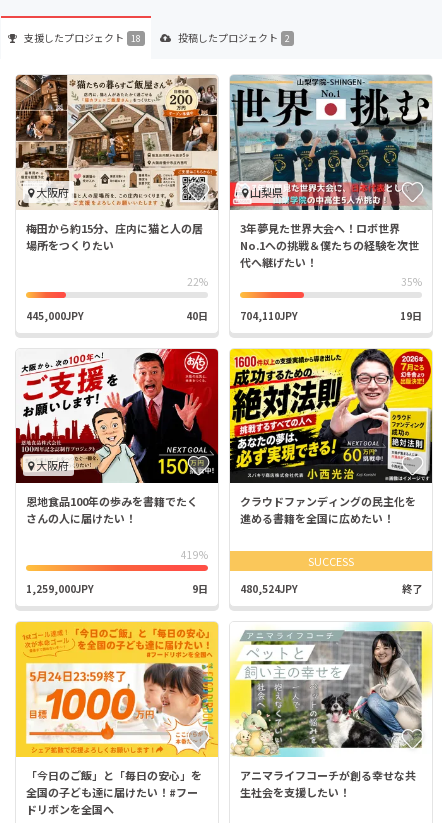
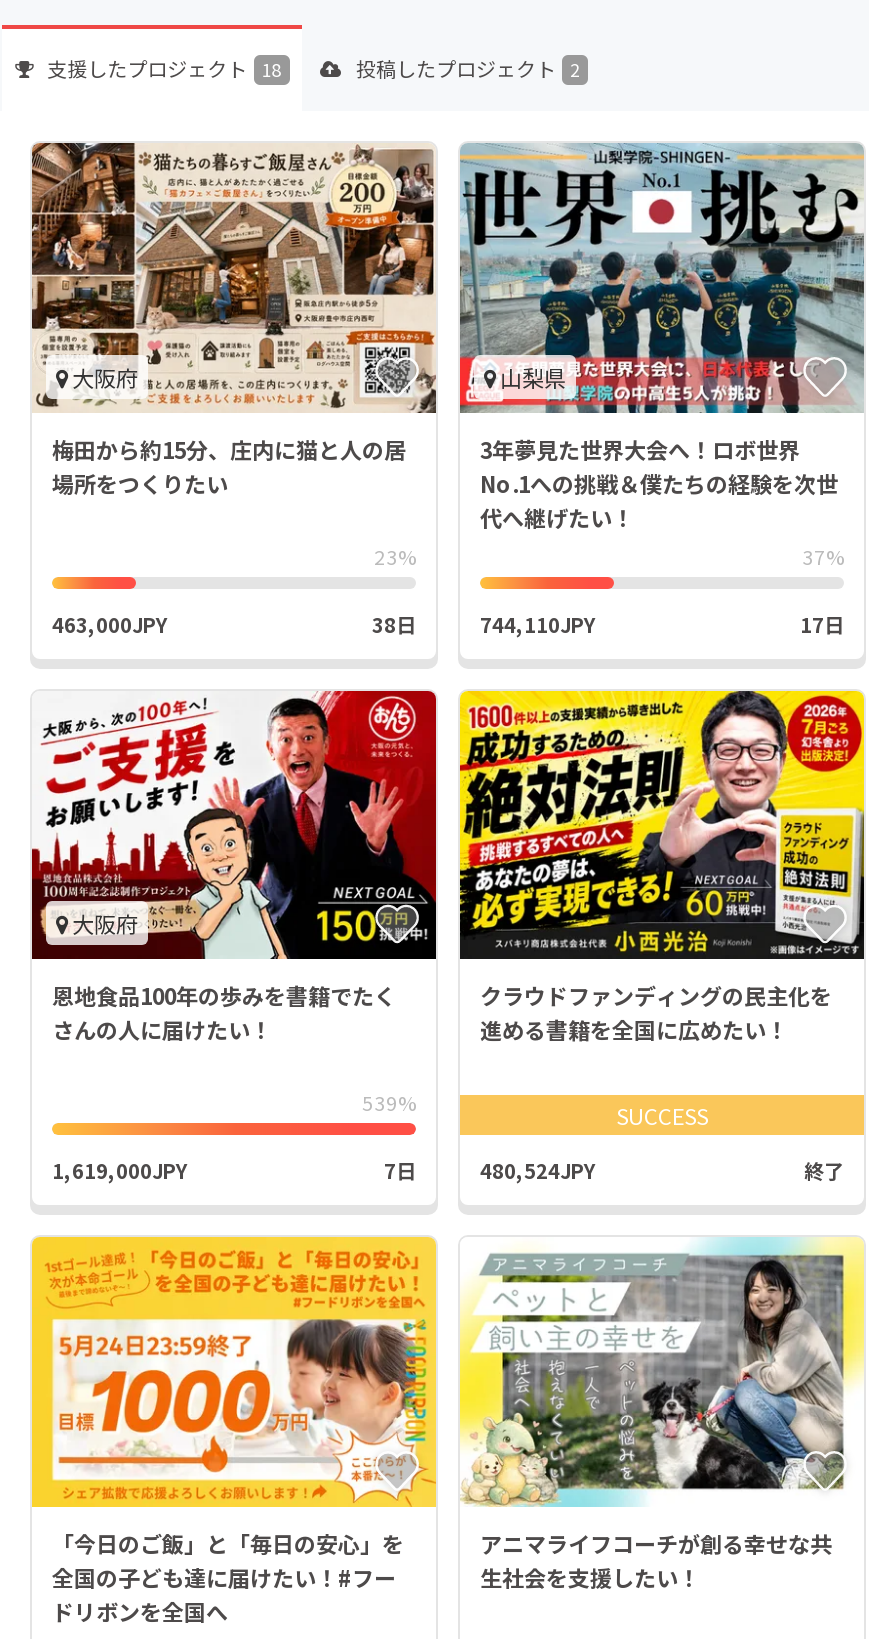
[187,274,208,289] 22% -> [374,540,416,570] 23%
[401,274,422,289] 35% -> [802,540,844,570] 37%
[26,308,208,323] 445,000JPY | 40日 -> [52,608,416,638] 463,000JPY | 38日
[240,308,422,323] 704,110JPY | 19日 -> [480,608,844,638] 744,110JPY | 17日
[181,547,208,562] 419% -> [362,1087,416,1117] 539%
[26,581,208,596] 1,259,000JPY | 9日 -> [52,1155,416,1185] 1,619,000JPY | 7日

